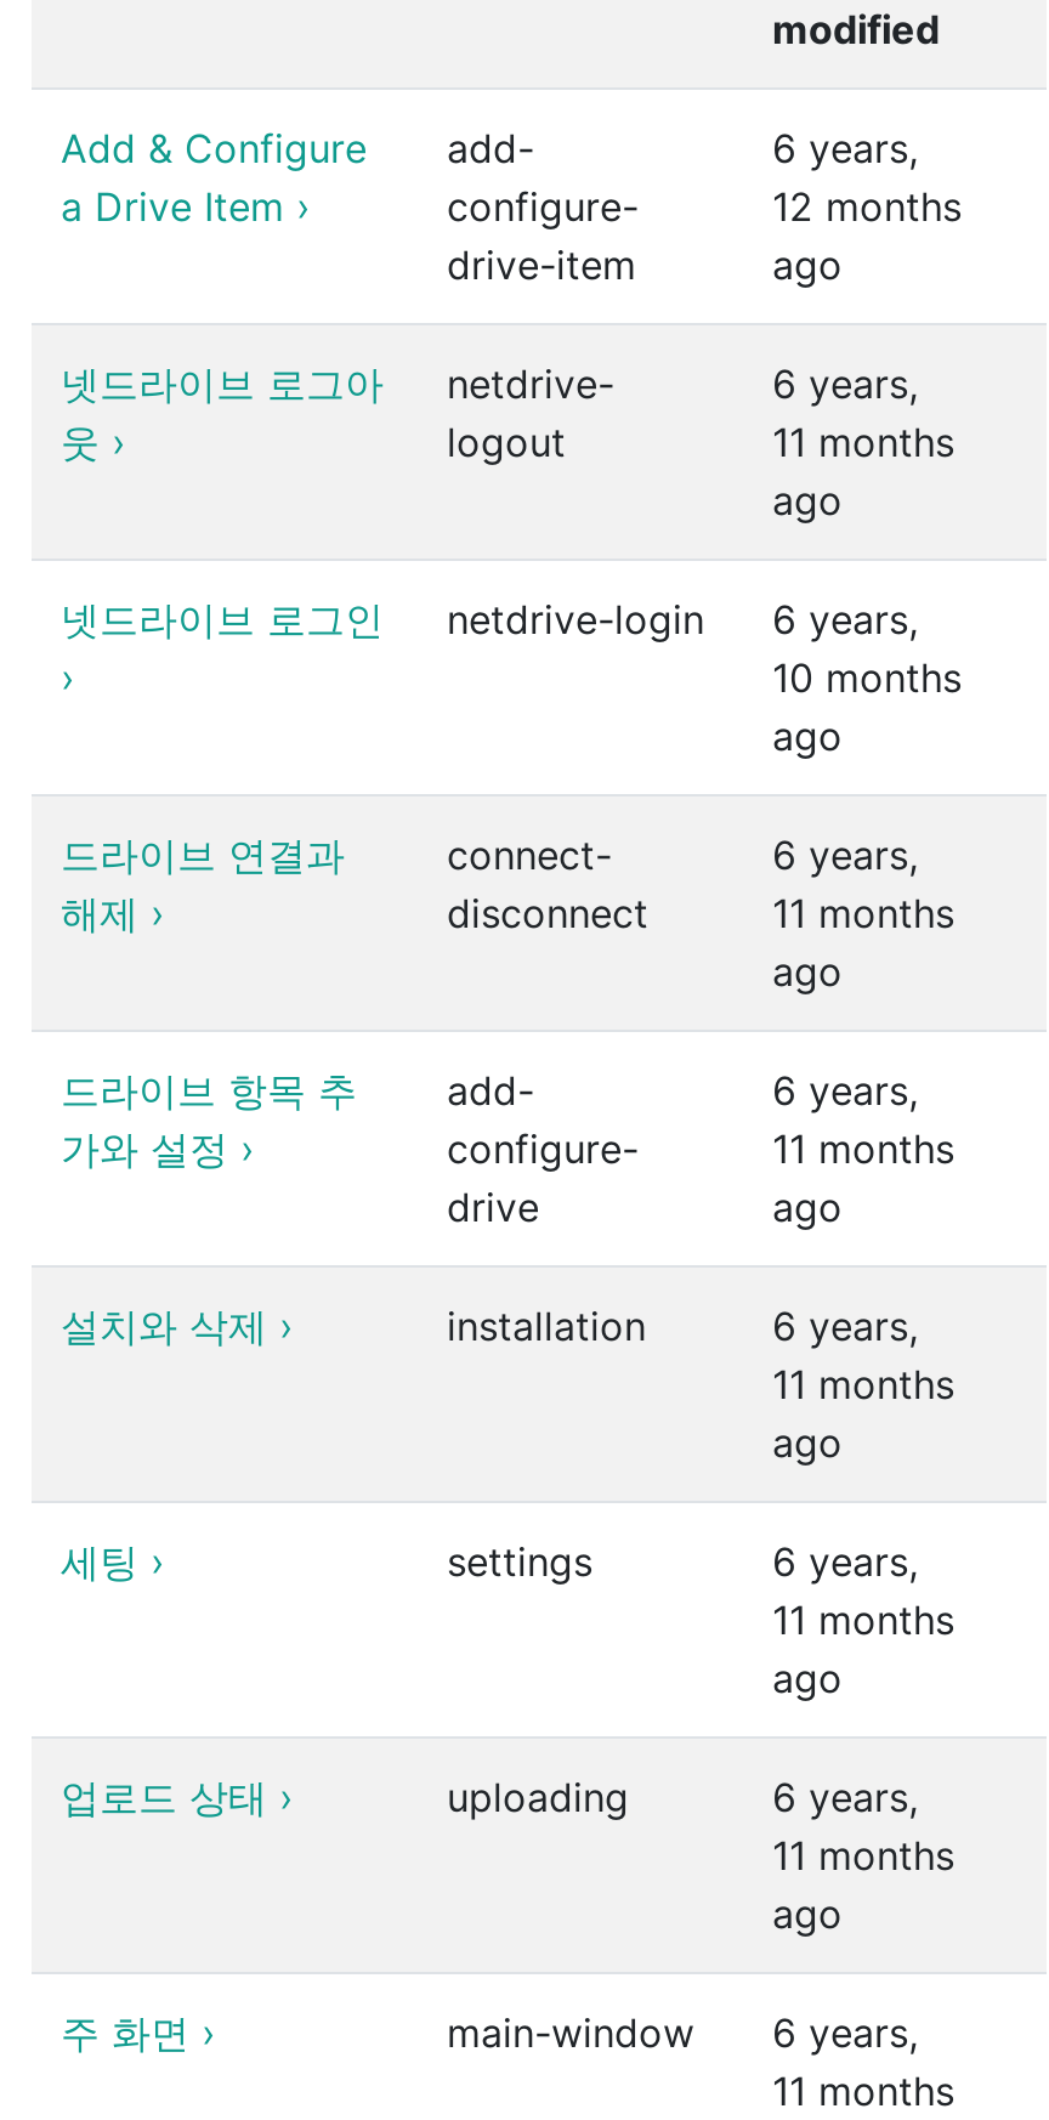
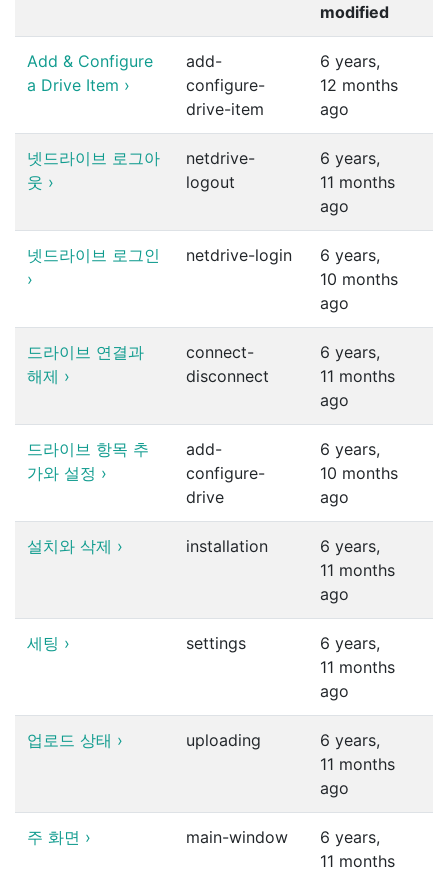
[772,1124,954,1173] 11 months -> [320,463,398,483] 10 months

